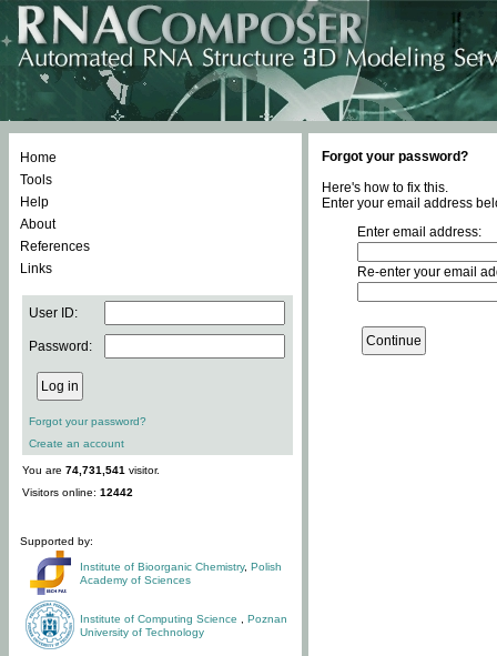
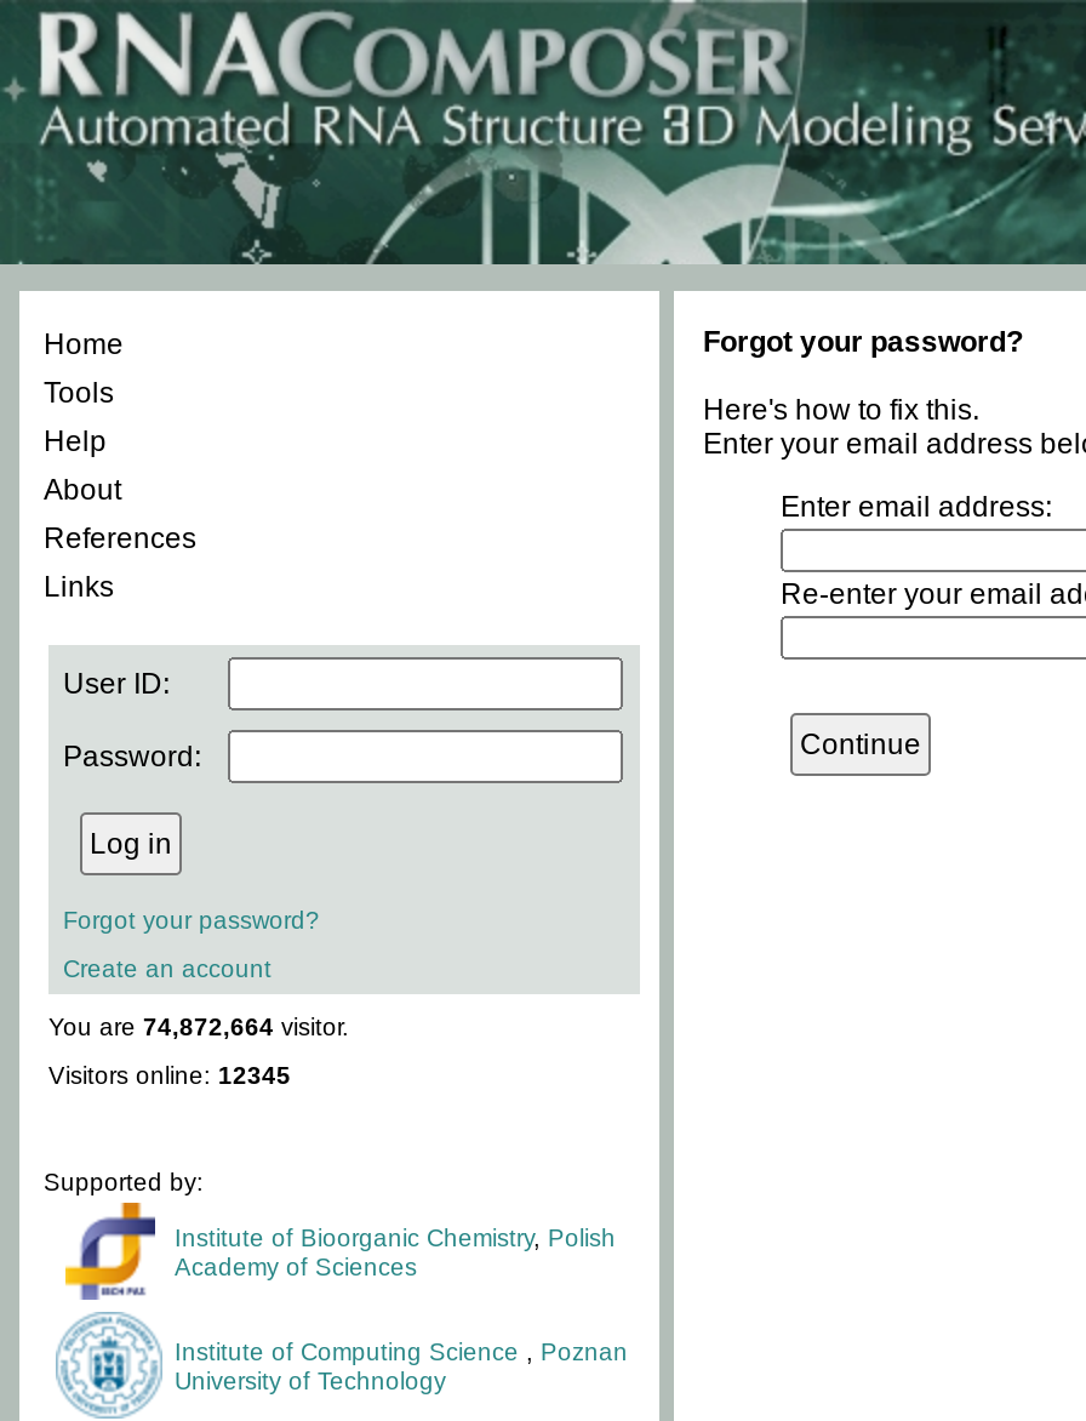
[22,464,160,476] You are 74,731,541 visitor. -> [48,1014,349,1040] You are 74,872,664 visitor.
[22,486,133,498] Visitors online: 12442 -> [48,1062,291,1089] Visitors online: 12345

